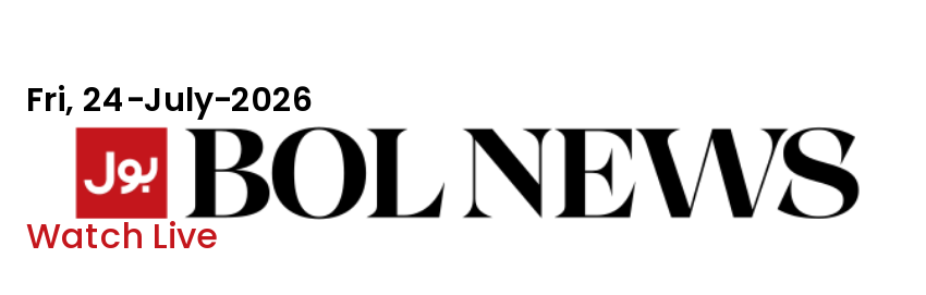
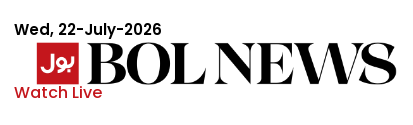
[26,76,314,122] Fri, 24-July-2026 -> [14,19,162,40] Wed, 22-July-2026

